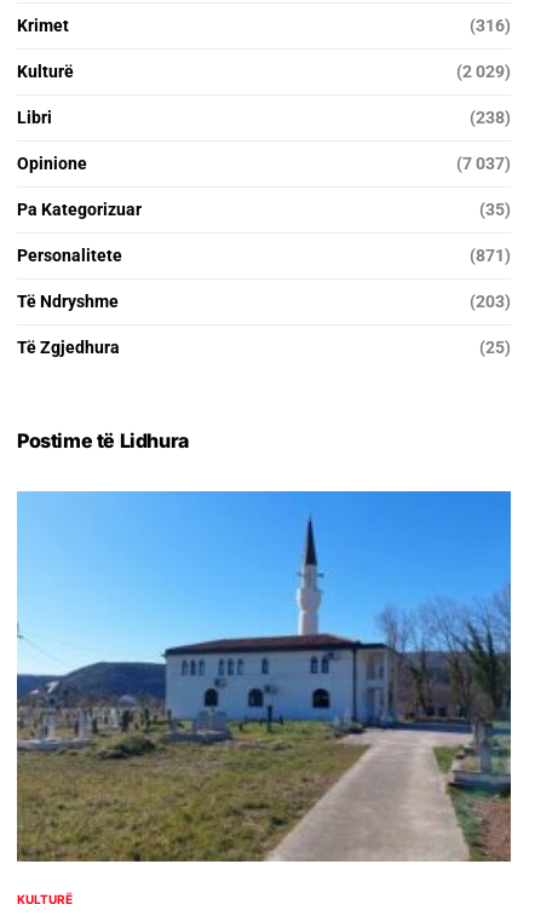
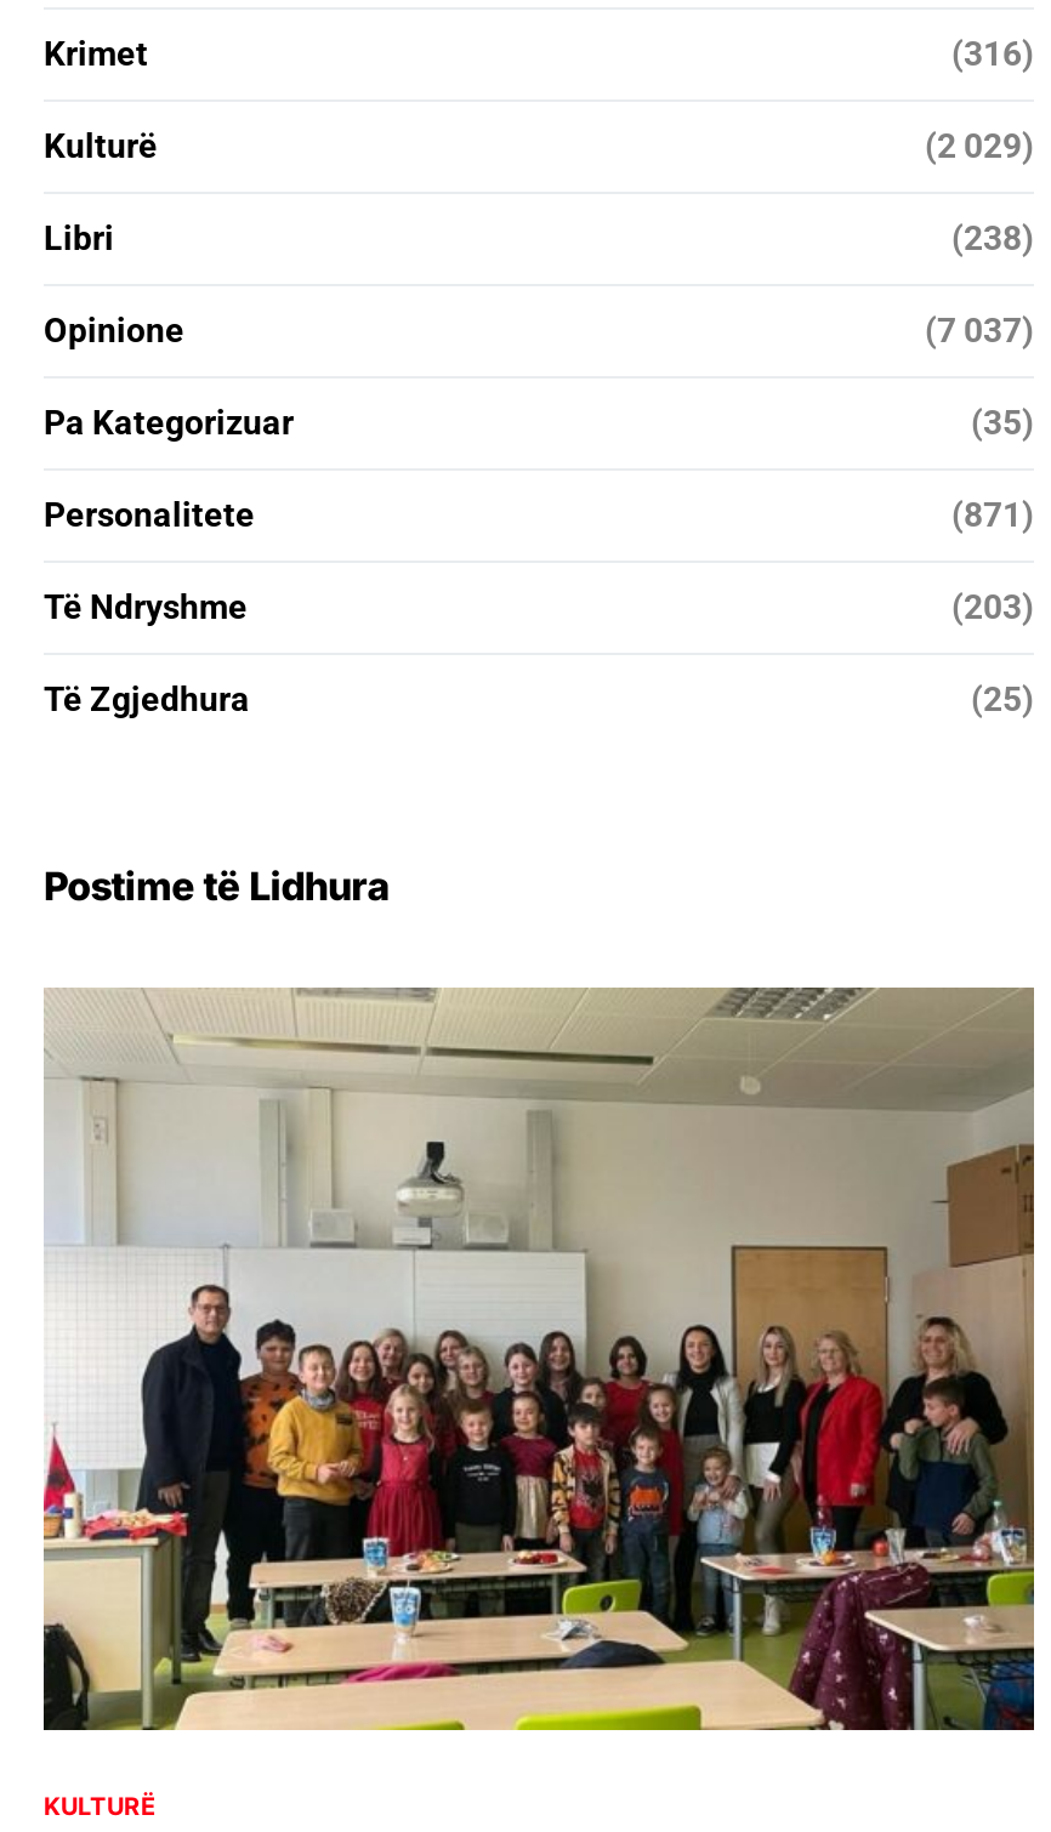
[16,490,512,863] [image] -> [41,985,1036,1733] [image]

